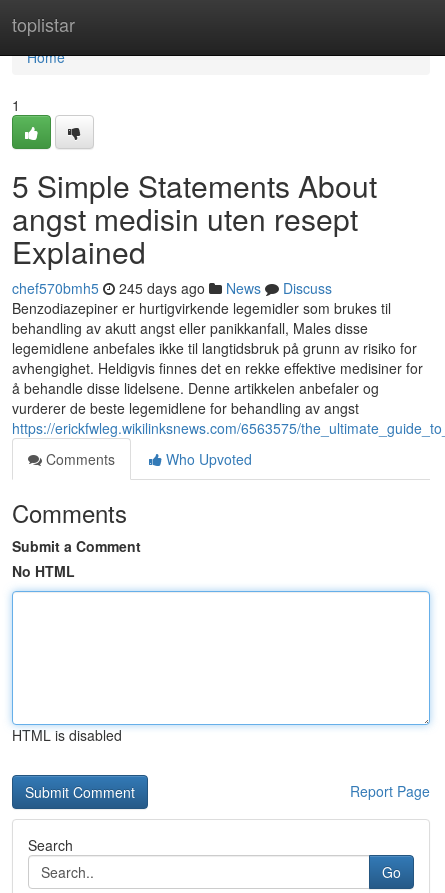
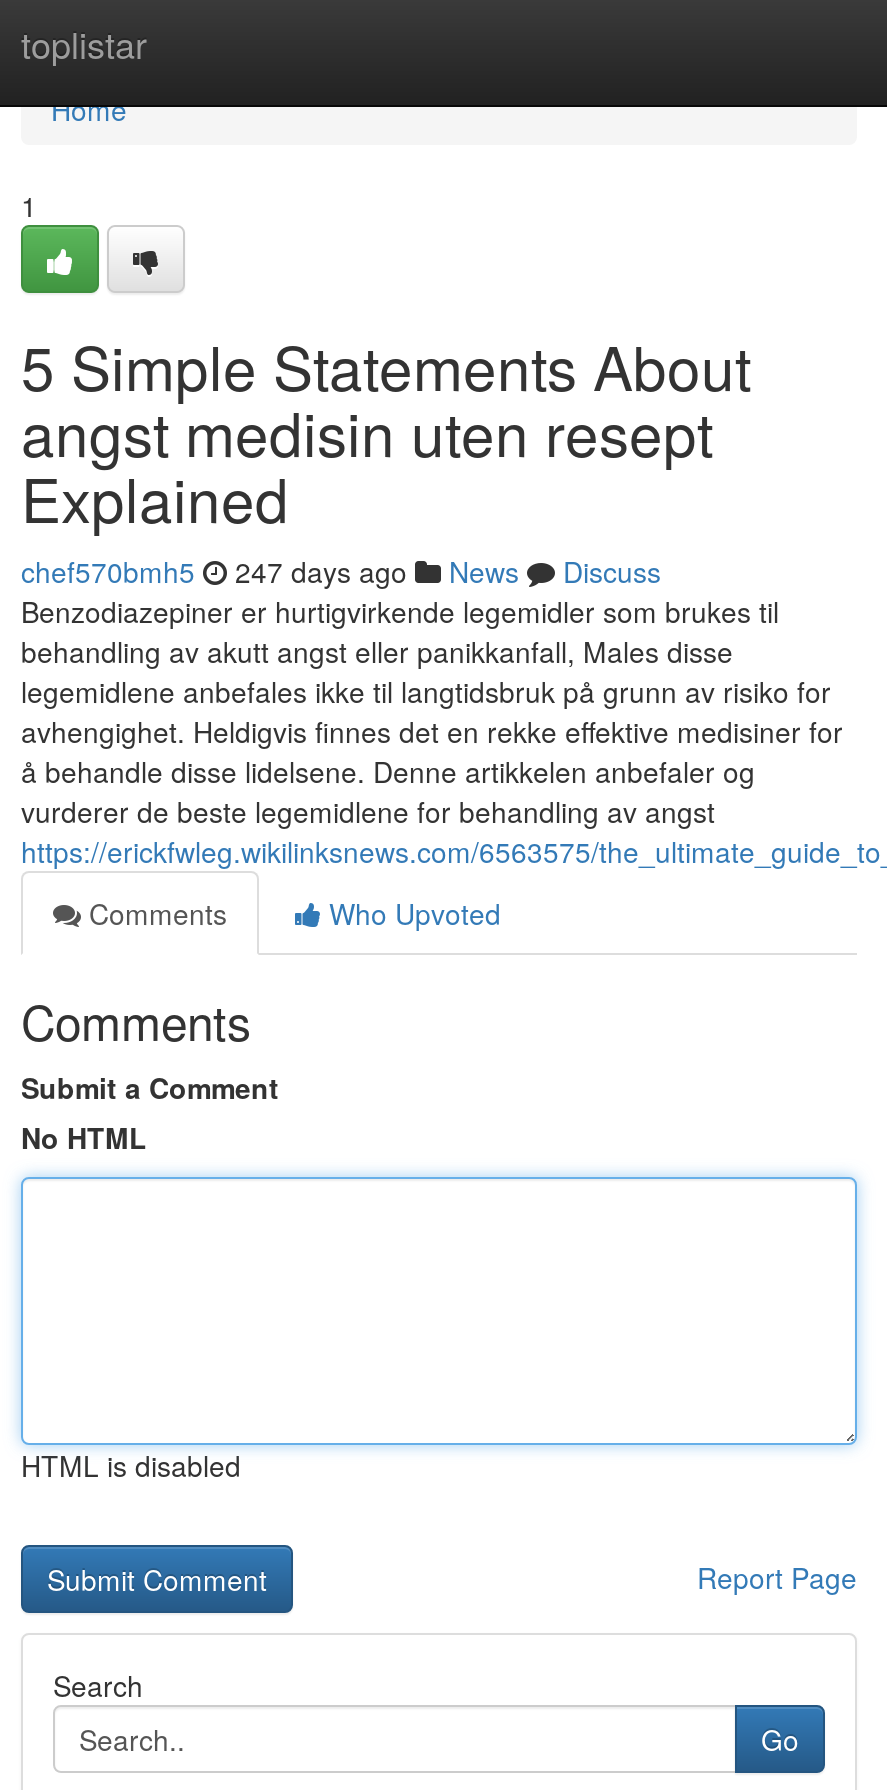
[12,278,332,298] chef570bmh5 245 days ago News Discuss -> [21,551,661,591] chef570bmh5 247 days ago News Discuss

